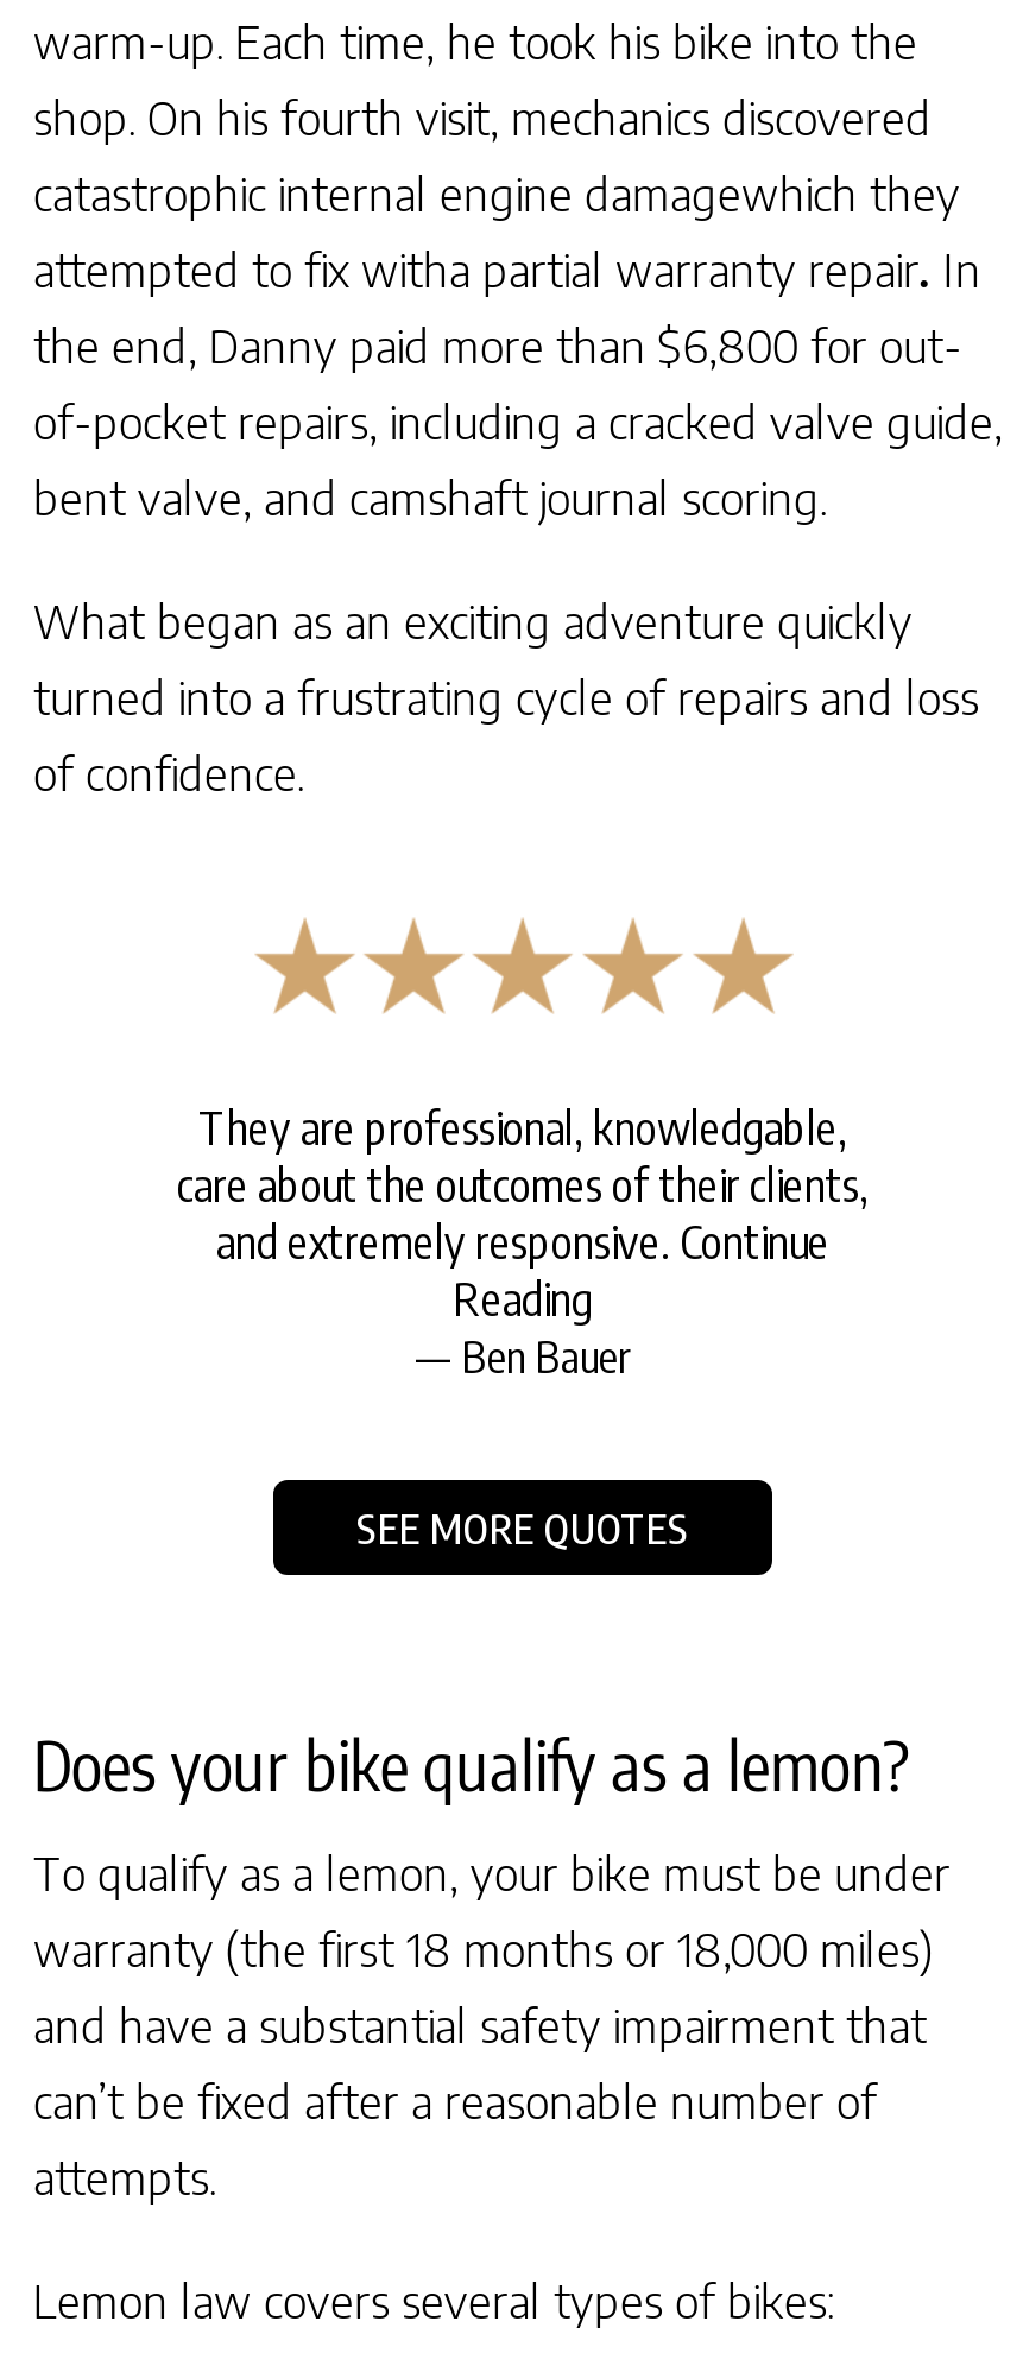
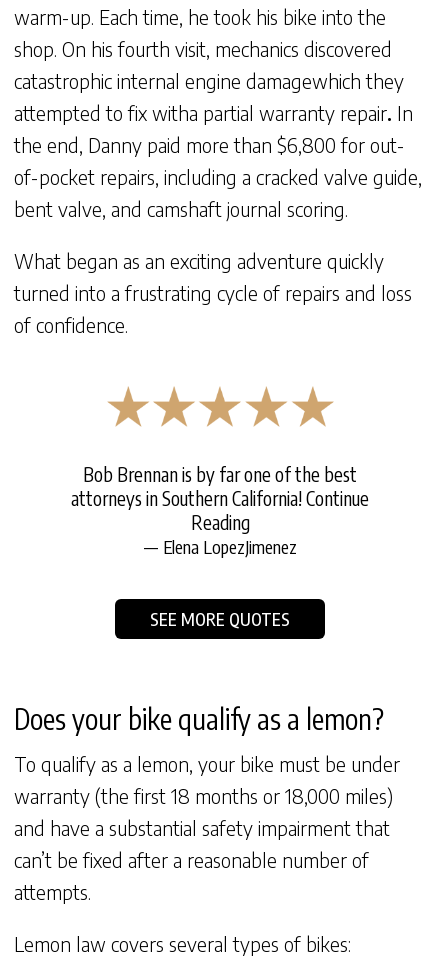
[177,1098,869,1269] They are professional, knowledgable, | care about the outcomes of their clients, | and extremely responsive. Continue -> [71,462,369,510] Bob Brennan is by far one of the best | attorneys in Southern California! Continue
[461,1328,630,1383] Ben Bauer -> [162,535,296,558] Elena LopezJimenez

